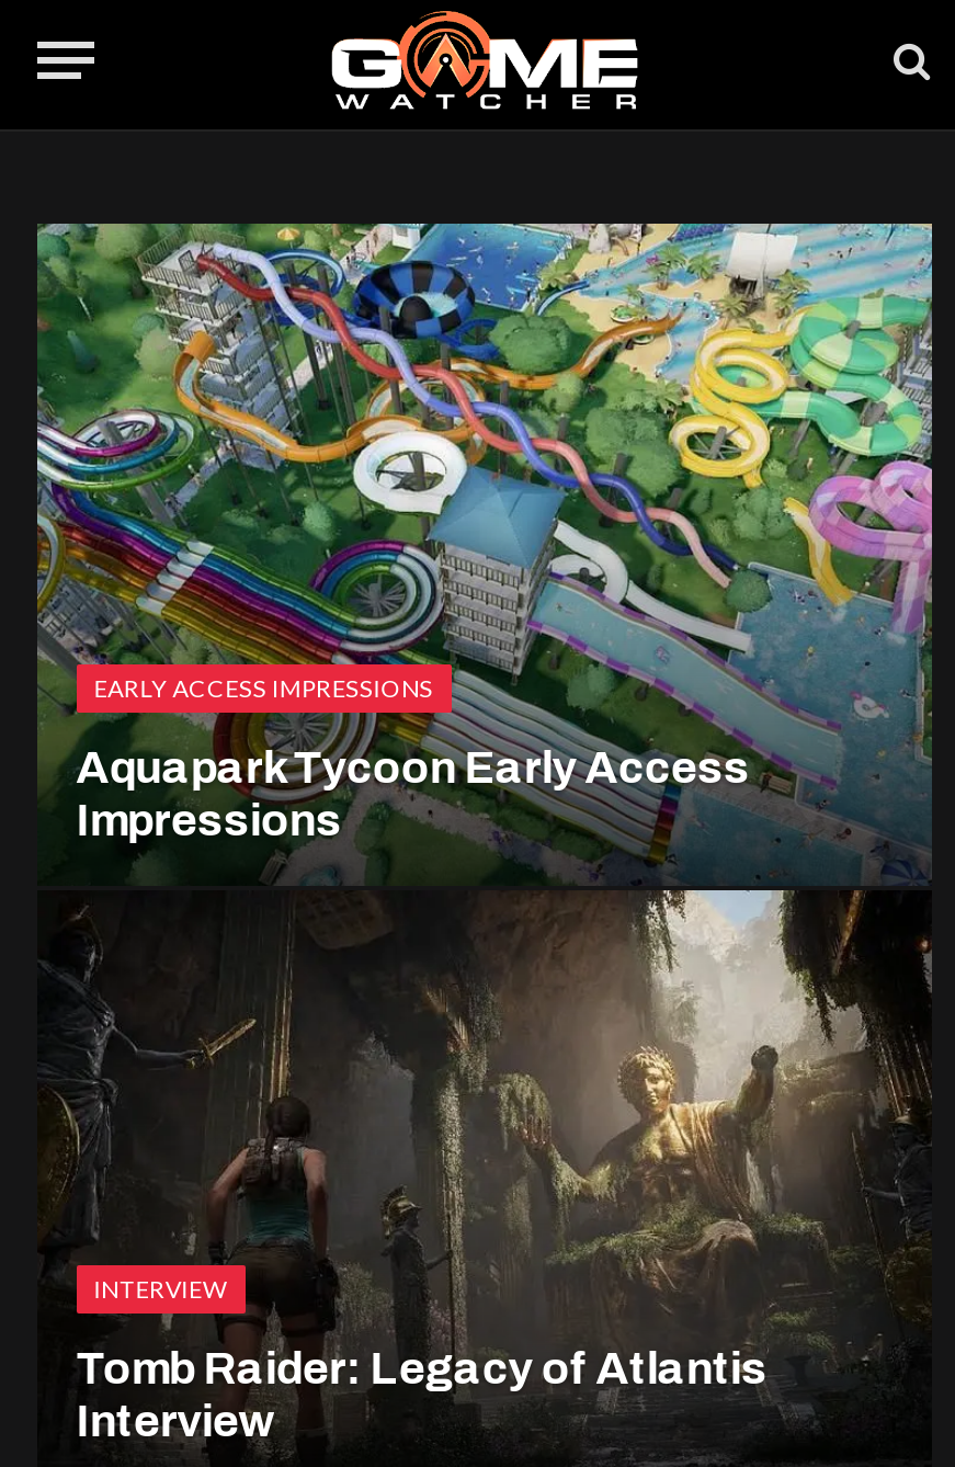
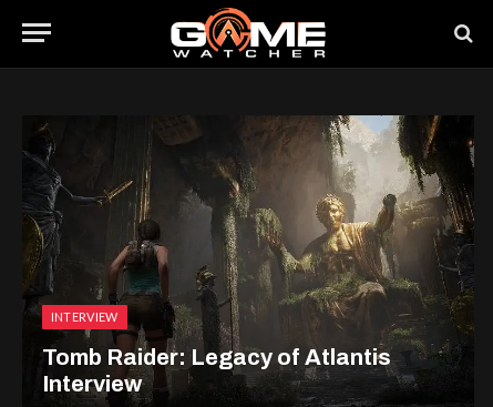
[35,221,934,884] [image] | EARLY ACCESS IMPRESSIONS | Aquapark Tycoon Early Access | Impressions -> none

